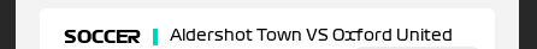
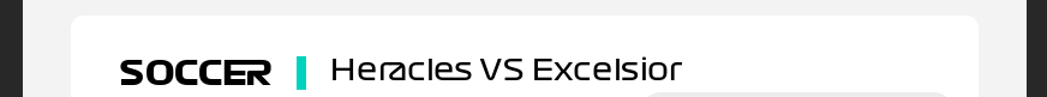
[170,29,453,43] Aldershot Town VS Oxford United -> [330,56,683,85] Heracles VS Excelsior

